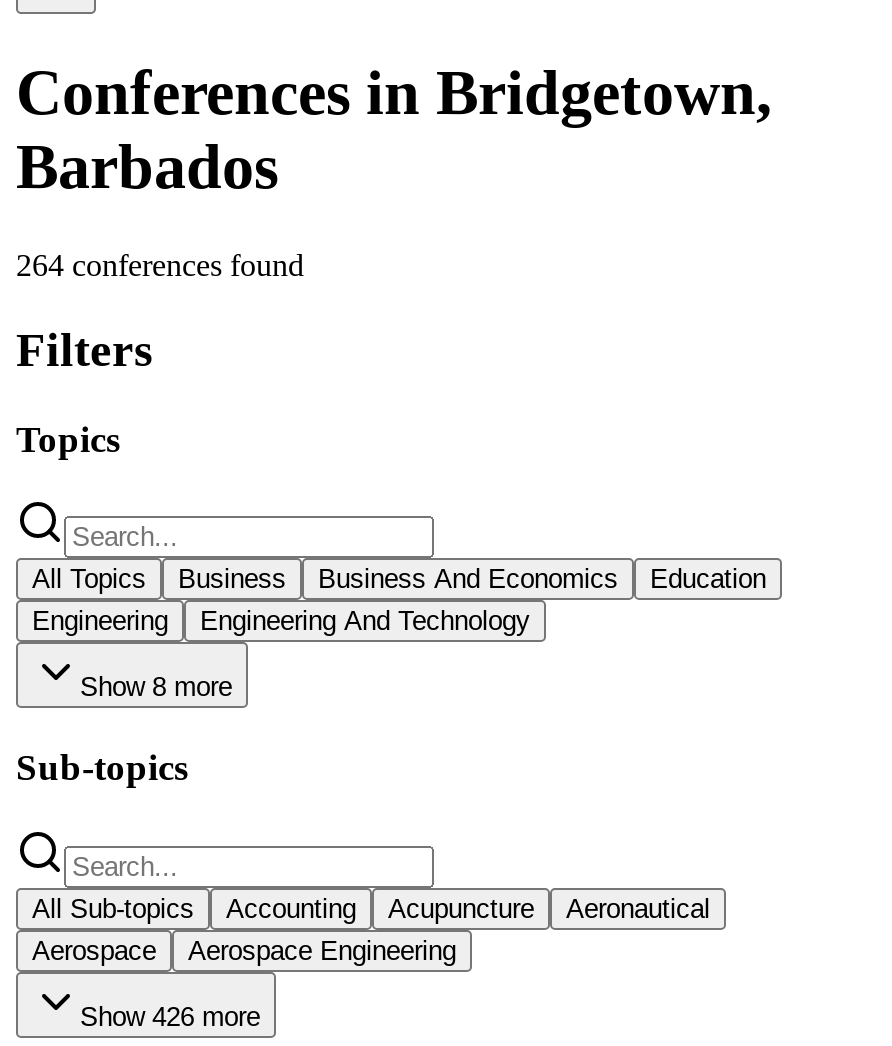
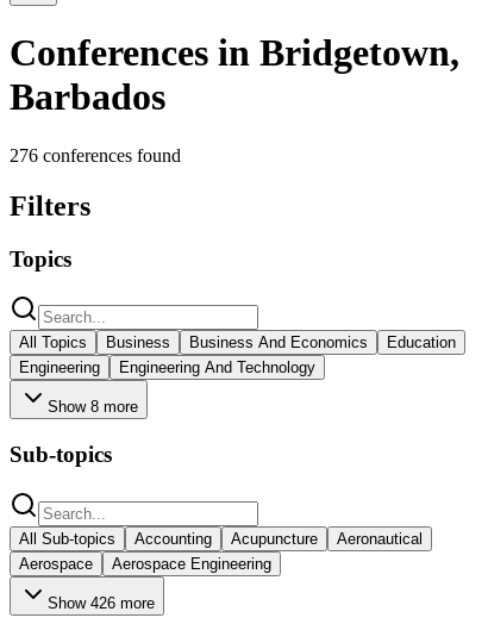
[16,248,304,282] 264 conferences found -> [10,145,181,165] 276 conferences found

